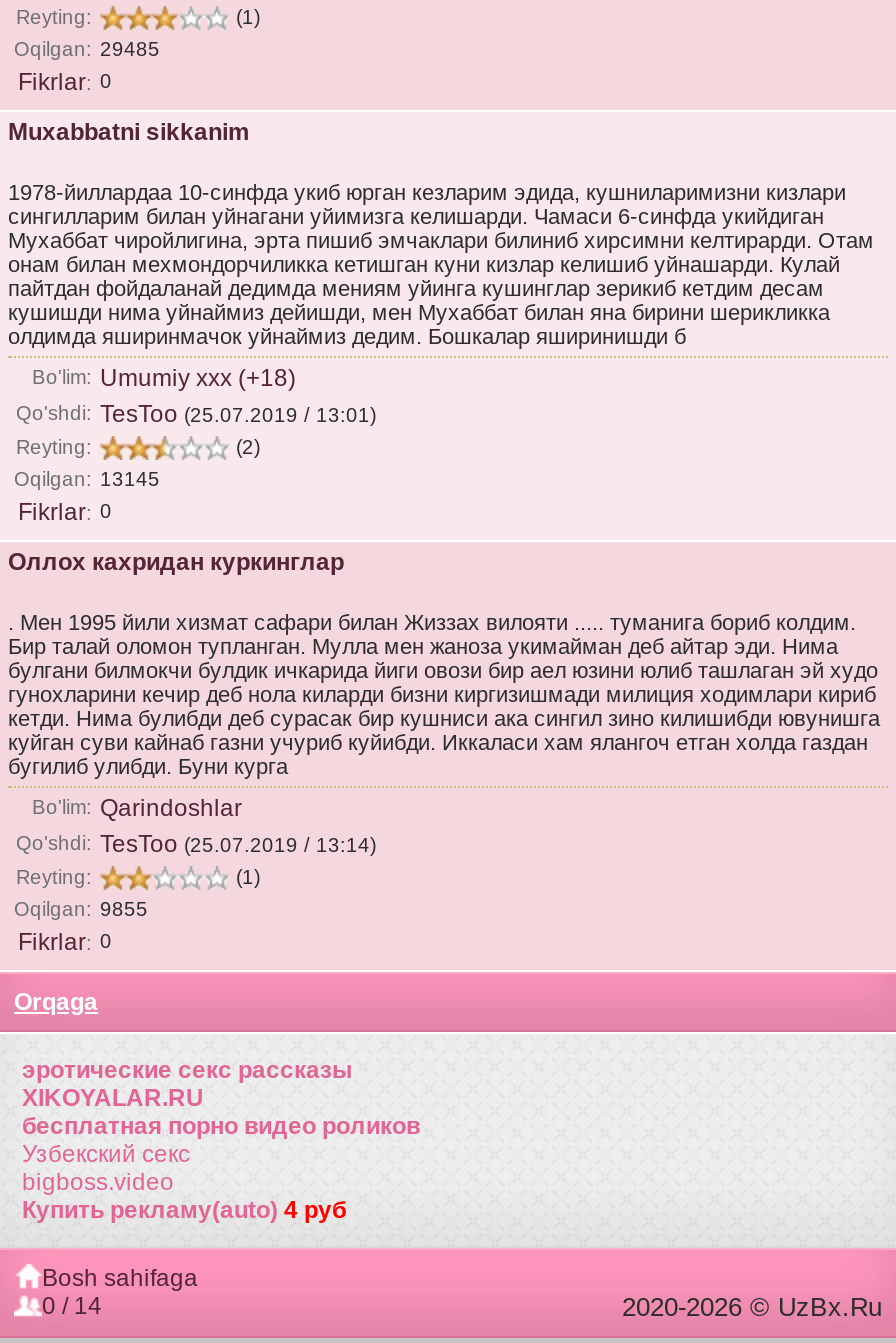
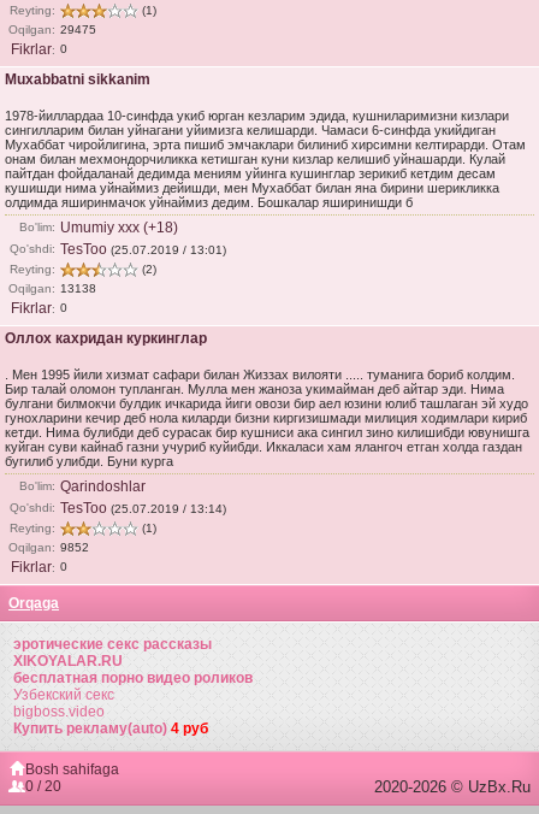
[14,37,160,59] Oqilgan: 29485 -> [8,22,96,36] Oqilgan: 29475
[14,467,160,489] Oqilgan: 13145 -> [8,281,96,294] Oqilgan: 13138
[14,897,148,919] Oqilgan: 9855 -> [8,540,89,553] Oqilgan: 9852
[42,1293,102,1321] 0 / 14 -> [25,778,61,795] 0 / 20

